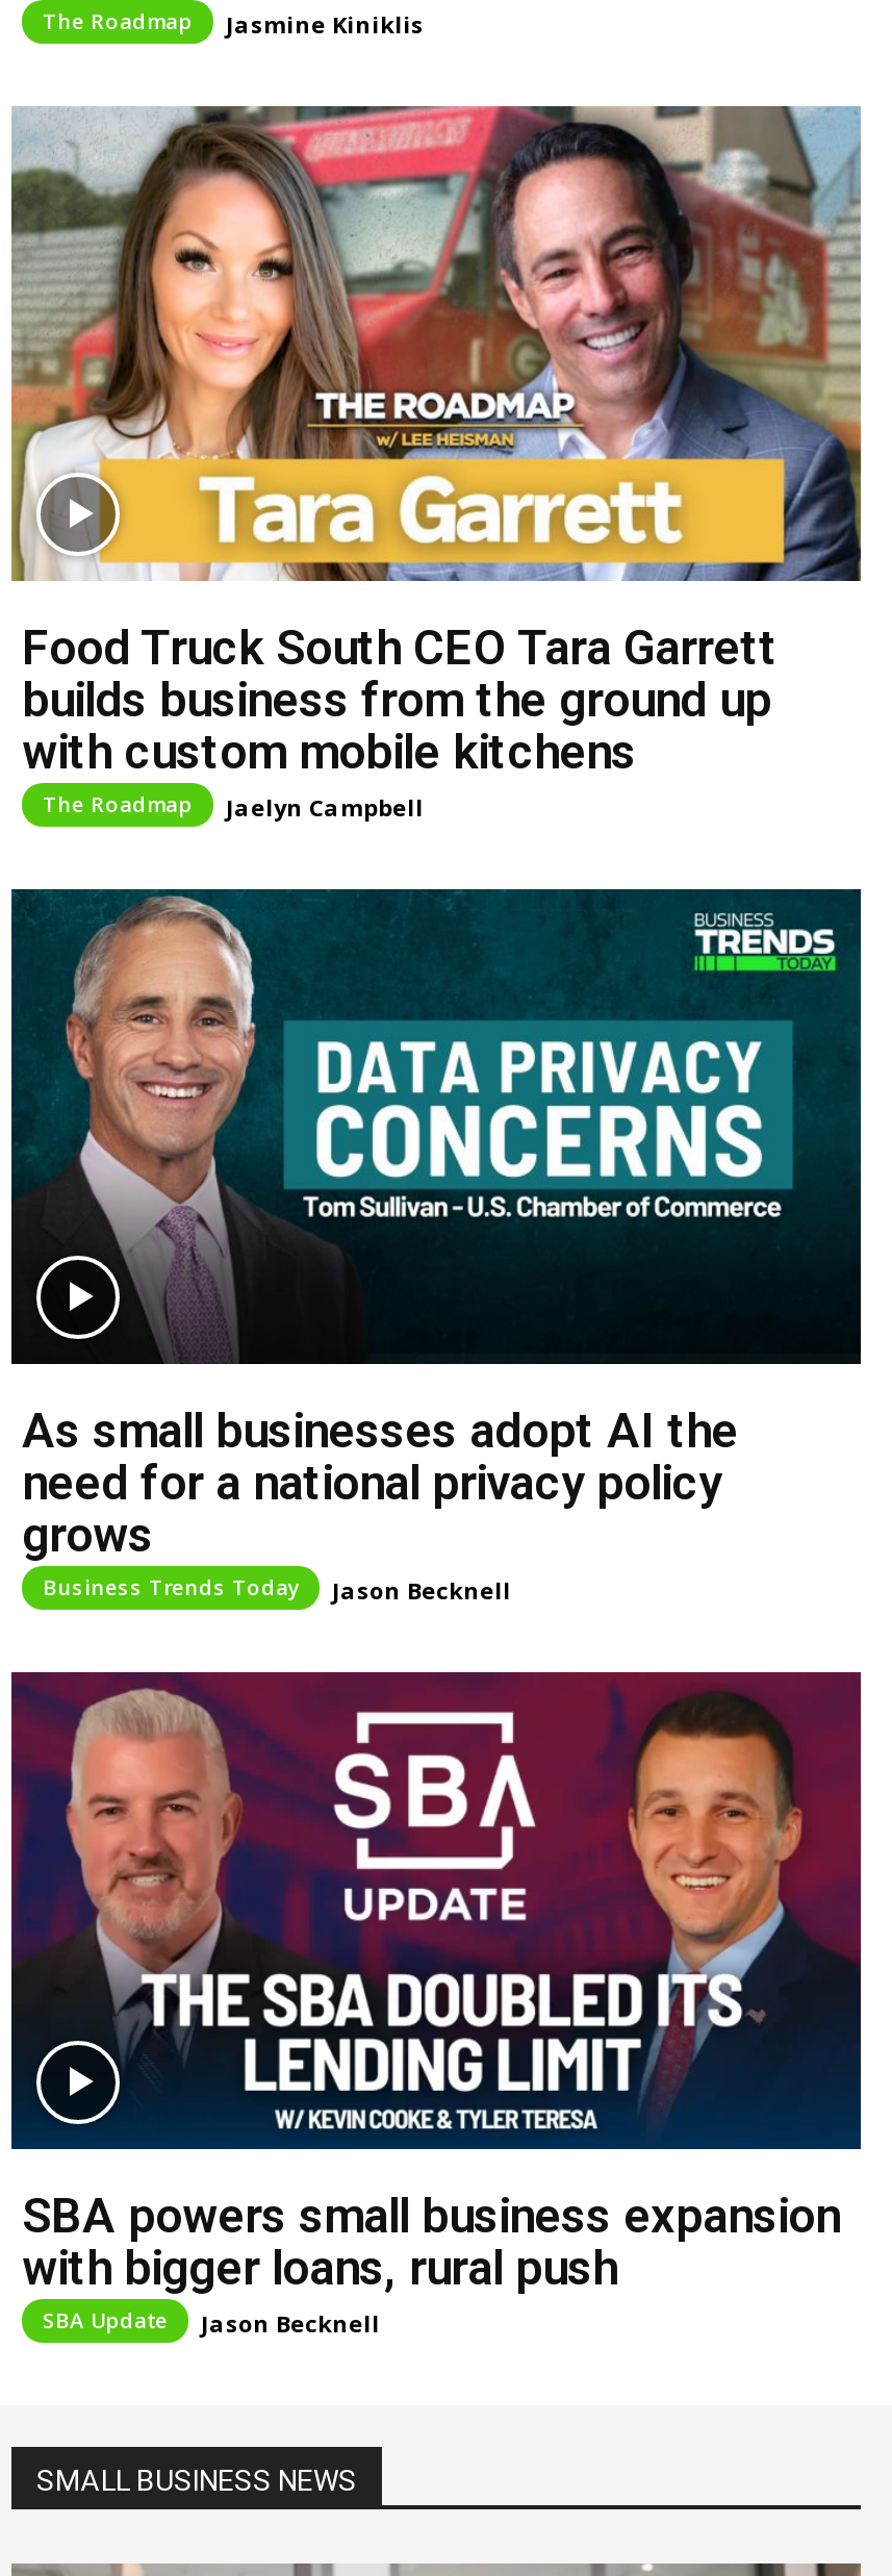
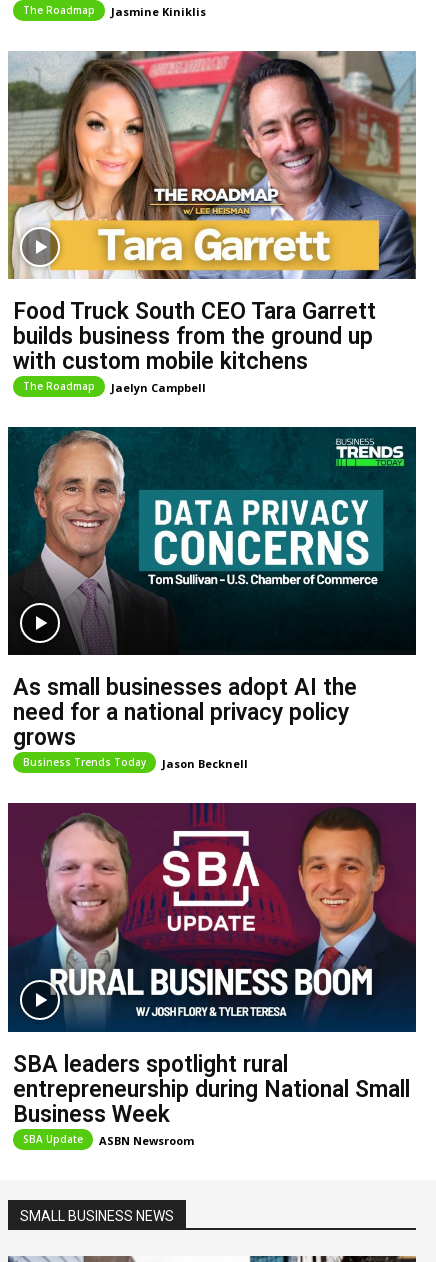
[16,1672,840,2297] [image] | SBA powers small business expansion | with bigger loans, rural push -> [11,803,410,1128] [image] | SBA leaders spotlight rural | entrepreneurship during National Small | Business Week
[201,2307,380,2338] Jason Becknell -> [99,1133,194,1148] ASBN Newsroom

